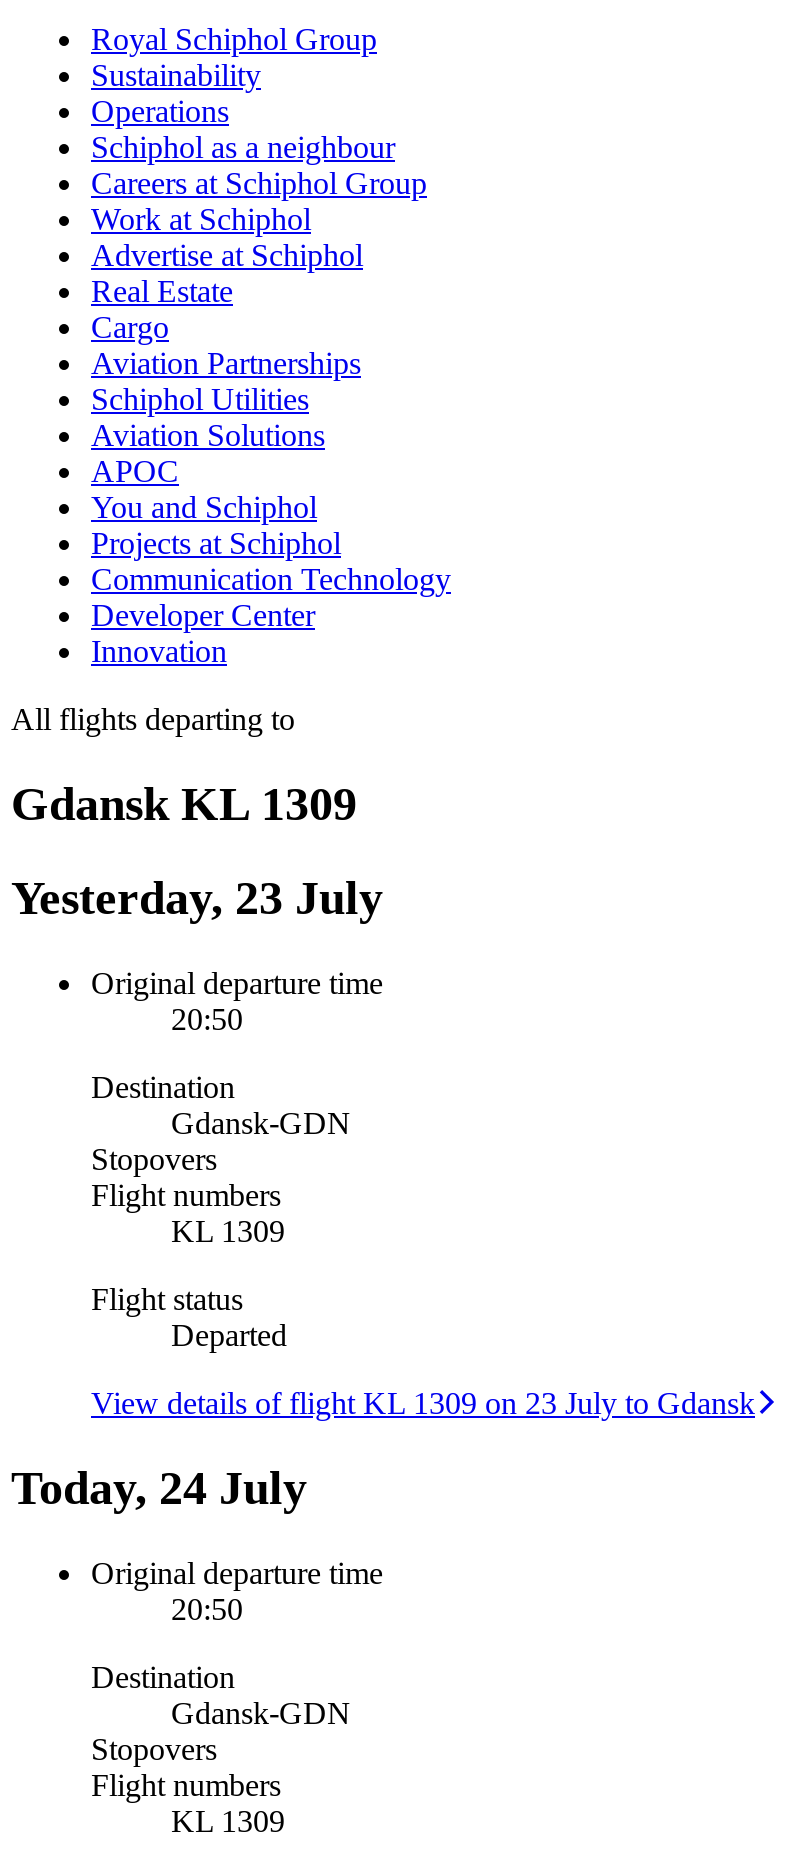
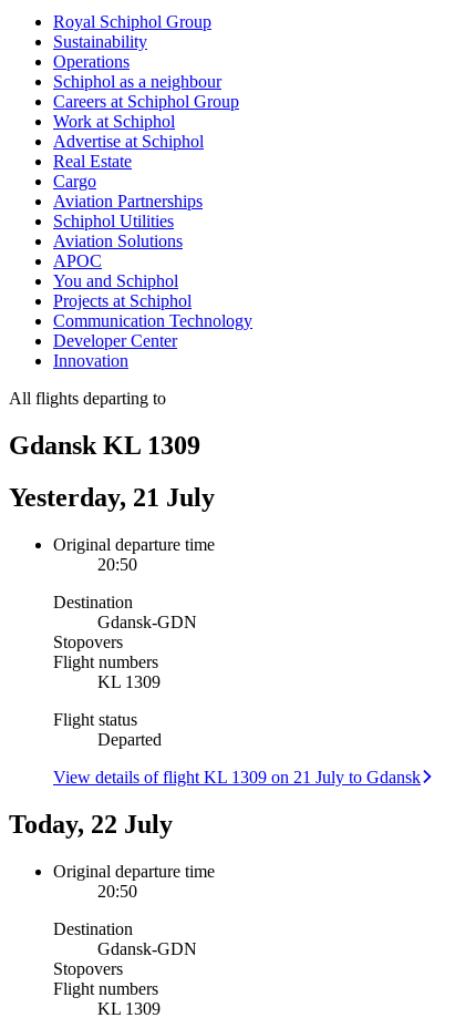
[11,872,383,924] Yesterday, 23 July -> [9,483,215,512] Yesterday, 21 July
[91,1385,755,1419] View details of flight KL 1309 on 23 July to Gdansk -> [53,767,421,786] View details of flight KL 1309 on 21 July to Gdansk
[11,1461,307,1513] Today, 24 July -> [9,809,173,838] Today, 22 July

